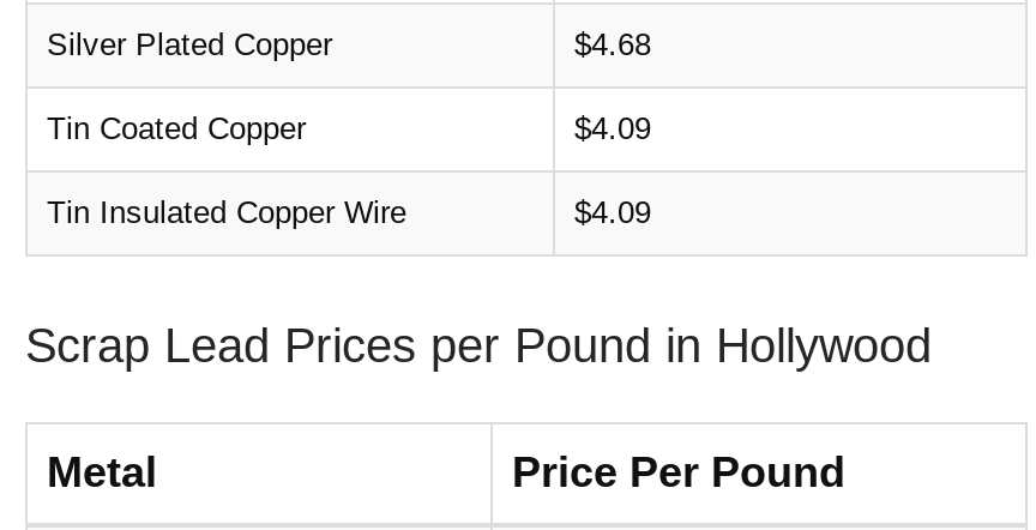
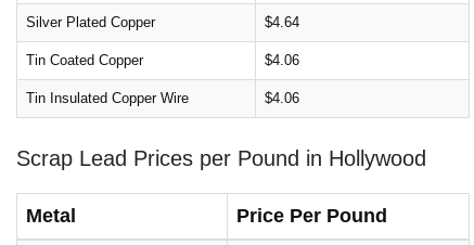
[574,26,651,62] $4.68 -> [265,14,299,30] $4.64
[574,110,651,146] $4.09 -> [265,52,299,68] $4.06
[574,194,651,230] $4.09 -> [265,90,299,106] $4.06

